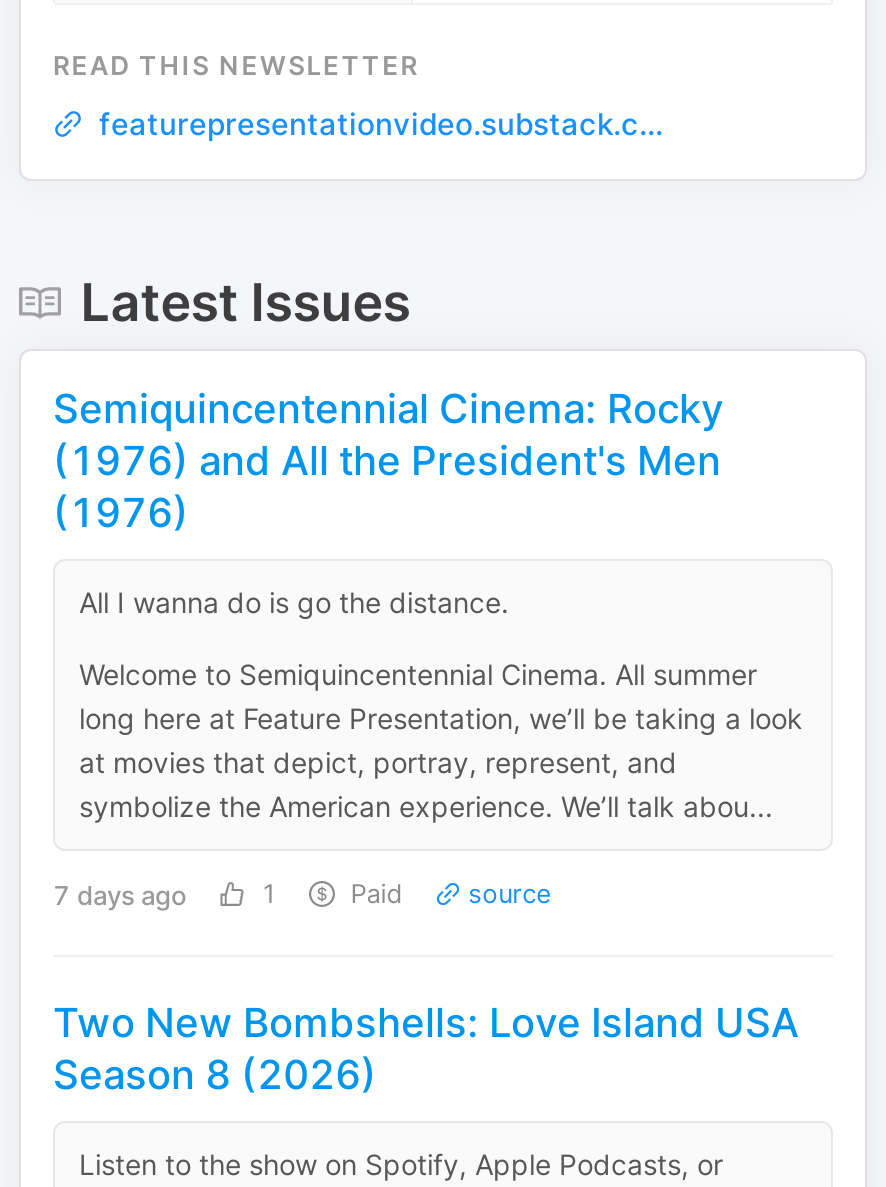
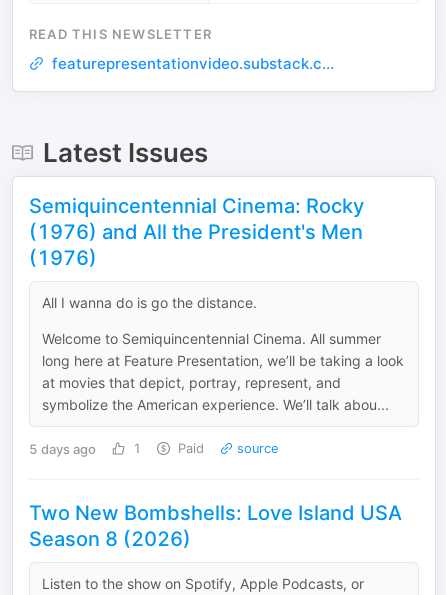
[53,878,187,910] 7 days ago -> [29,440,96,456] 5 days ago

